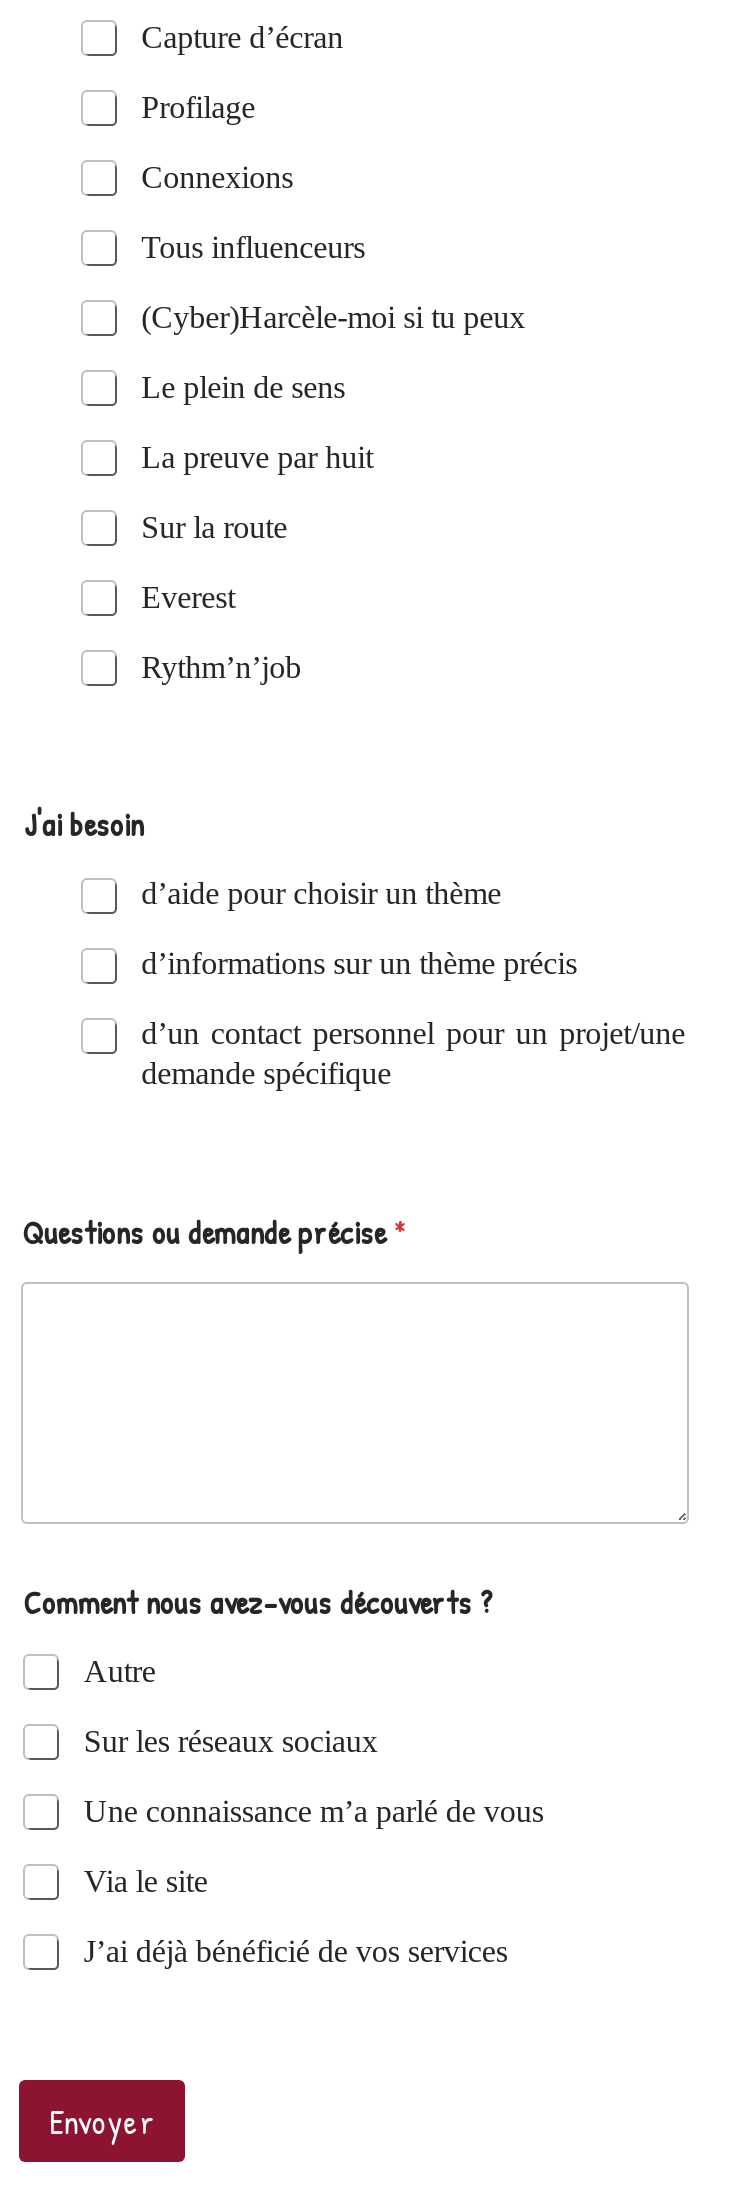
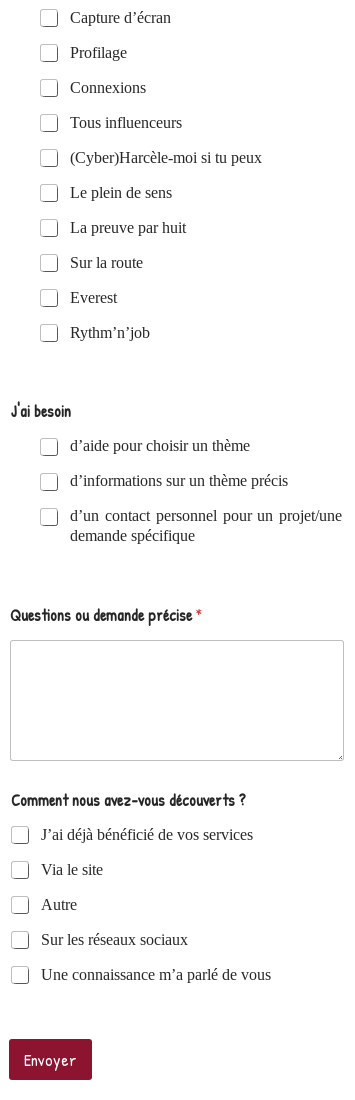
moved [84,1653,544,1827] -> [41,895,271,982]: Autre | Sur les réseaux sociaux | Une connaissance m’a parlé de vous
moved [84,1863,508,1967] -> [41,825,253,877]: J’ai déjà bénéficié de vos services | Via le site

